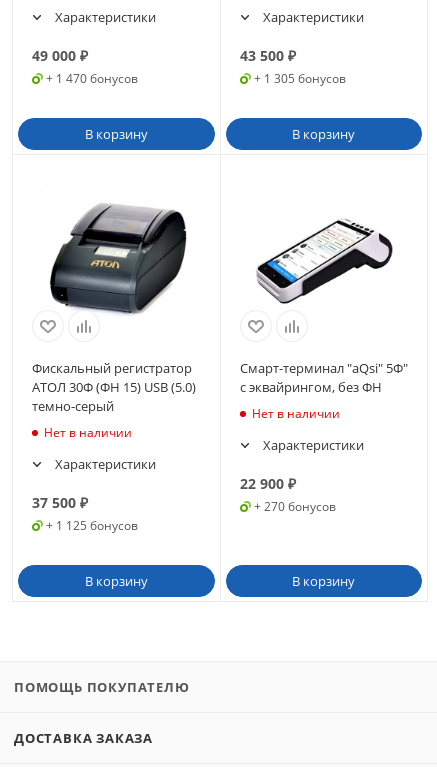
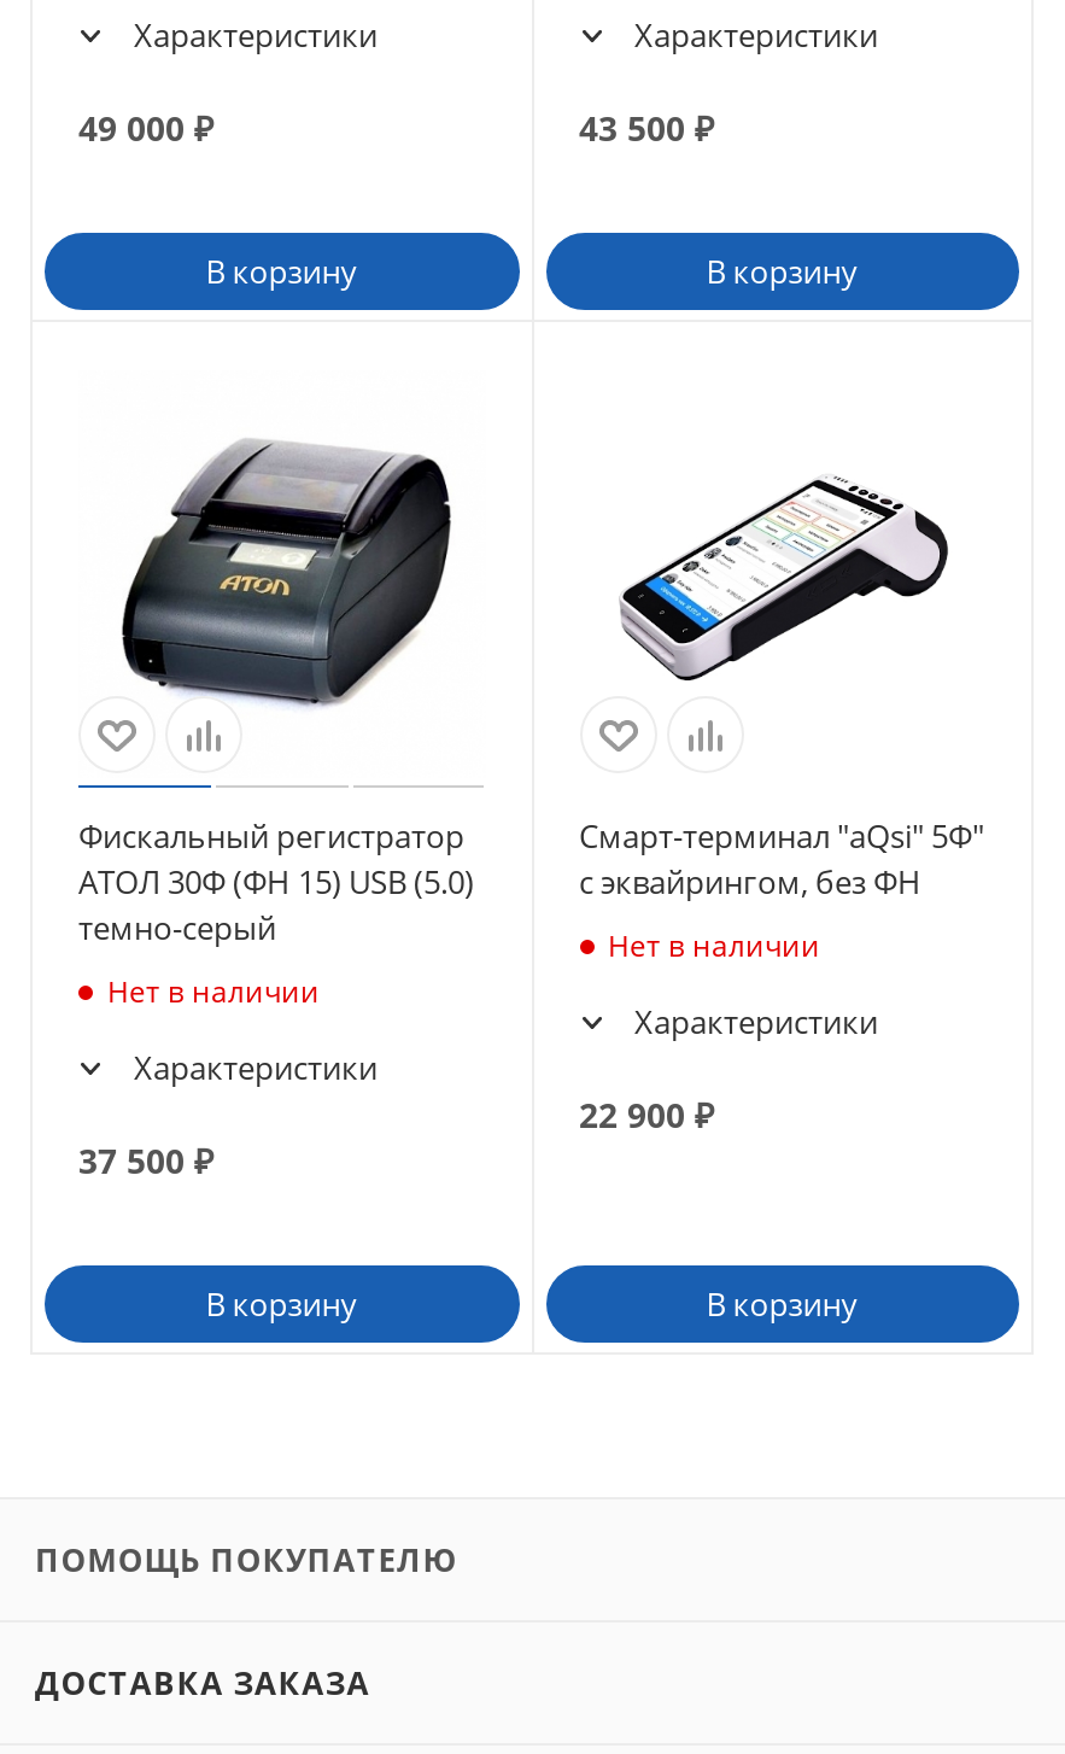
[46,70,138,87] + 1 470 бонусов -> none
[253,70,345,87] + 1 305 бонусов -> none
[253,498,335,515] + 270 бонусов -> none
[46,517,138,534] + 1 125 бонусов -> none

